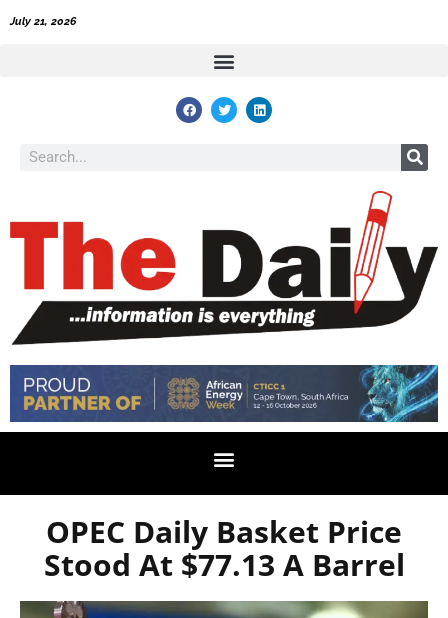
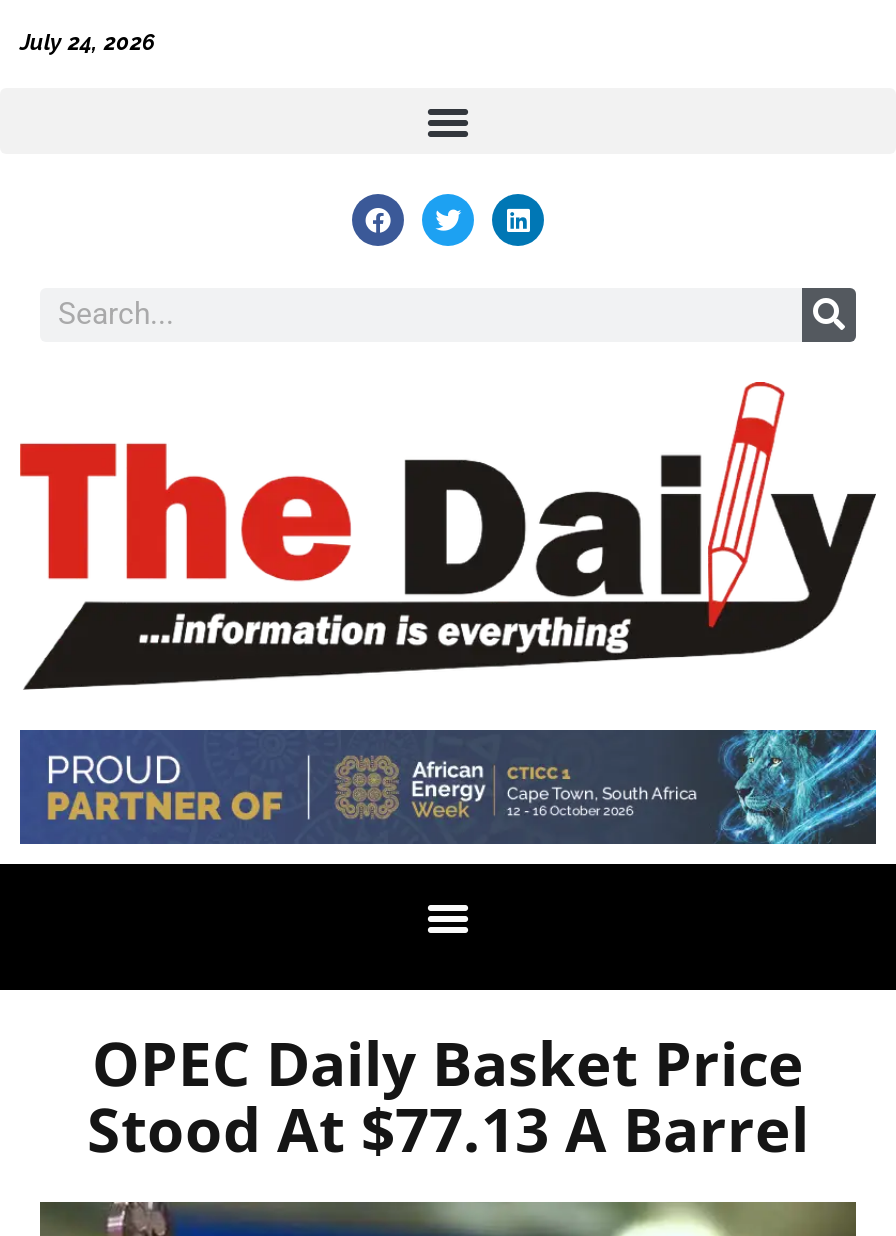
[10,15,77,28] July 21, 2026 -> [20,30,156,56] July 24, 2026

